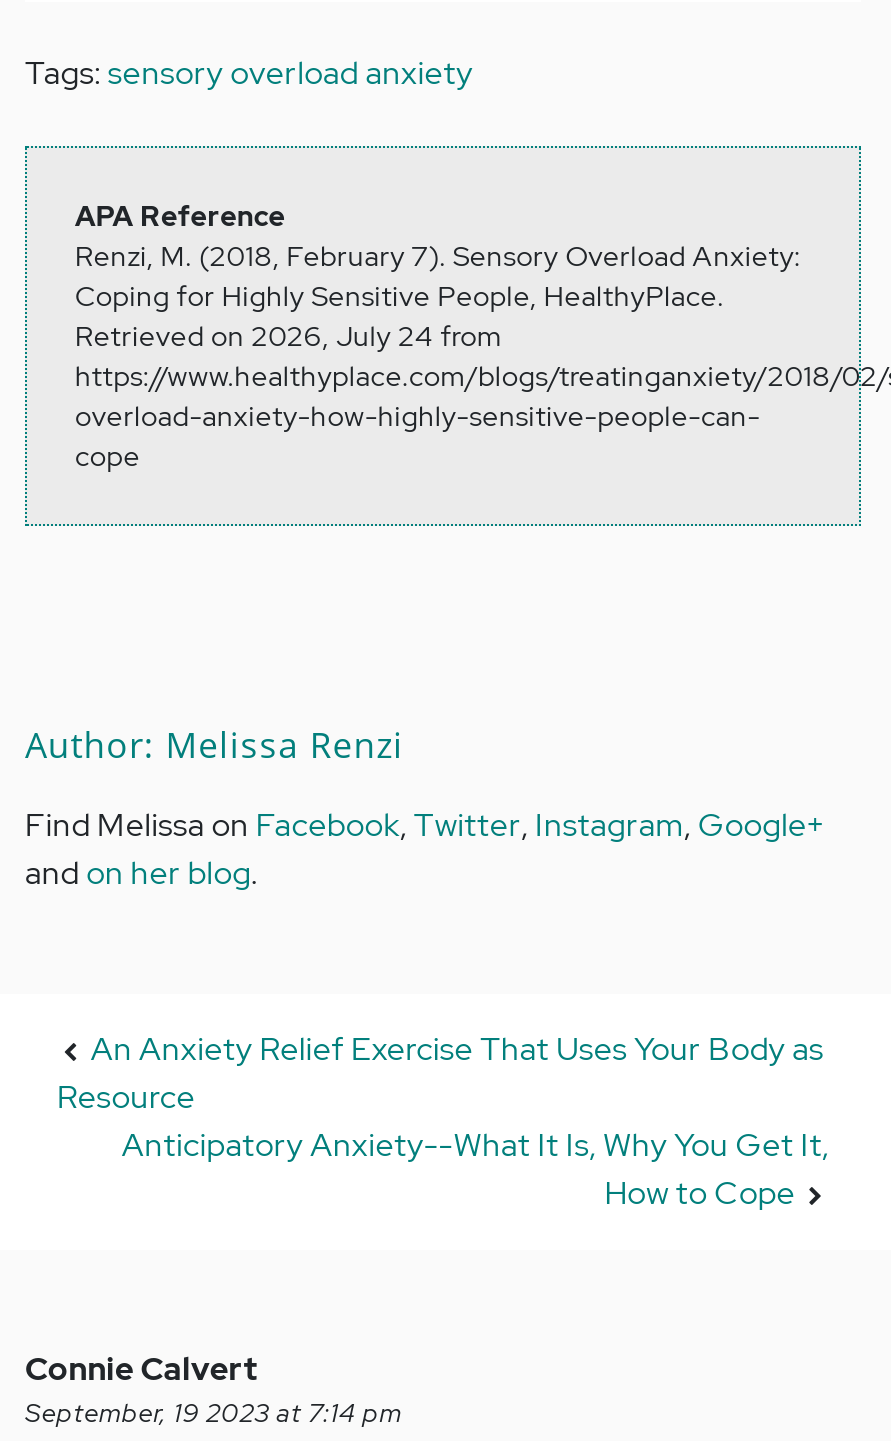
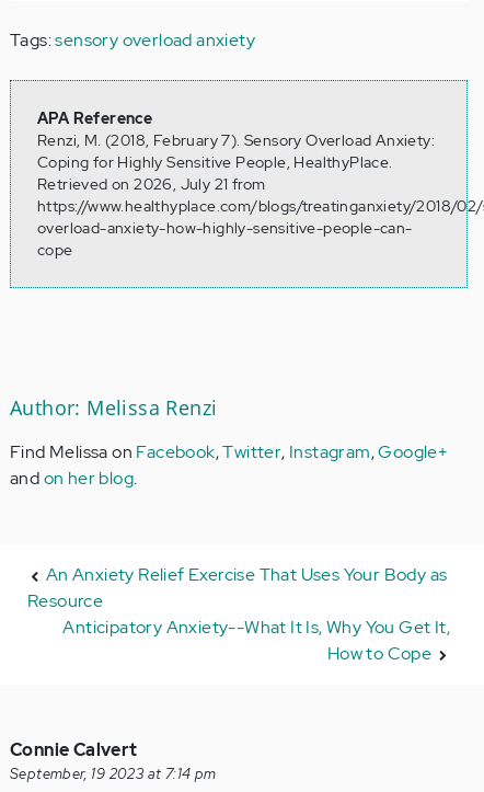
[75,318,502,354] Retrieved on 2026, July 24 from -> [37,174,265,194] Retrieved on 2026, July 21 from

